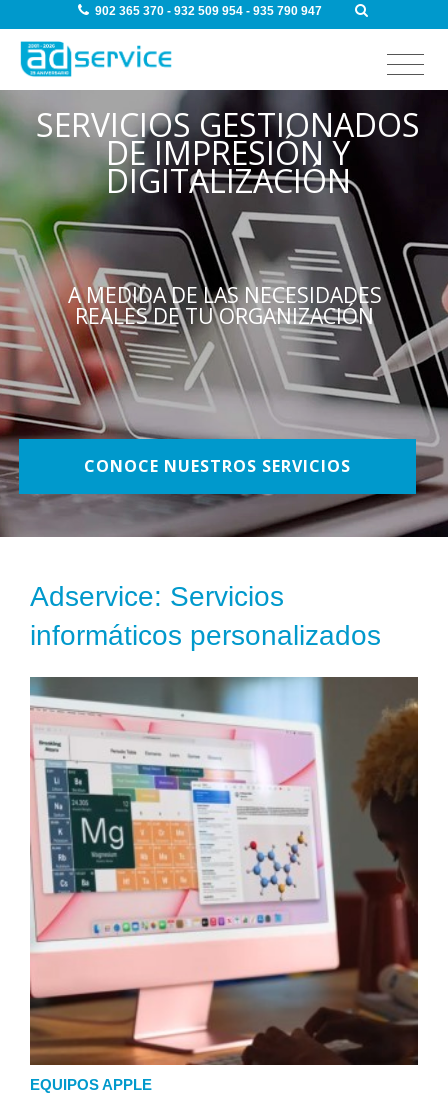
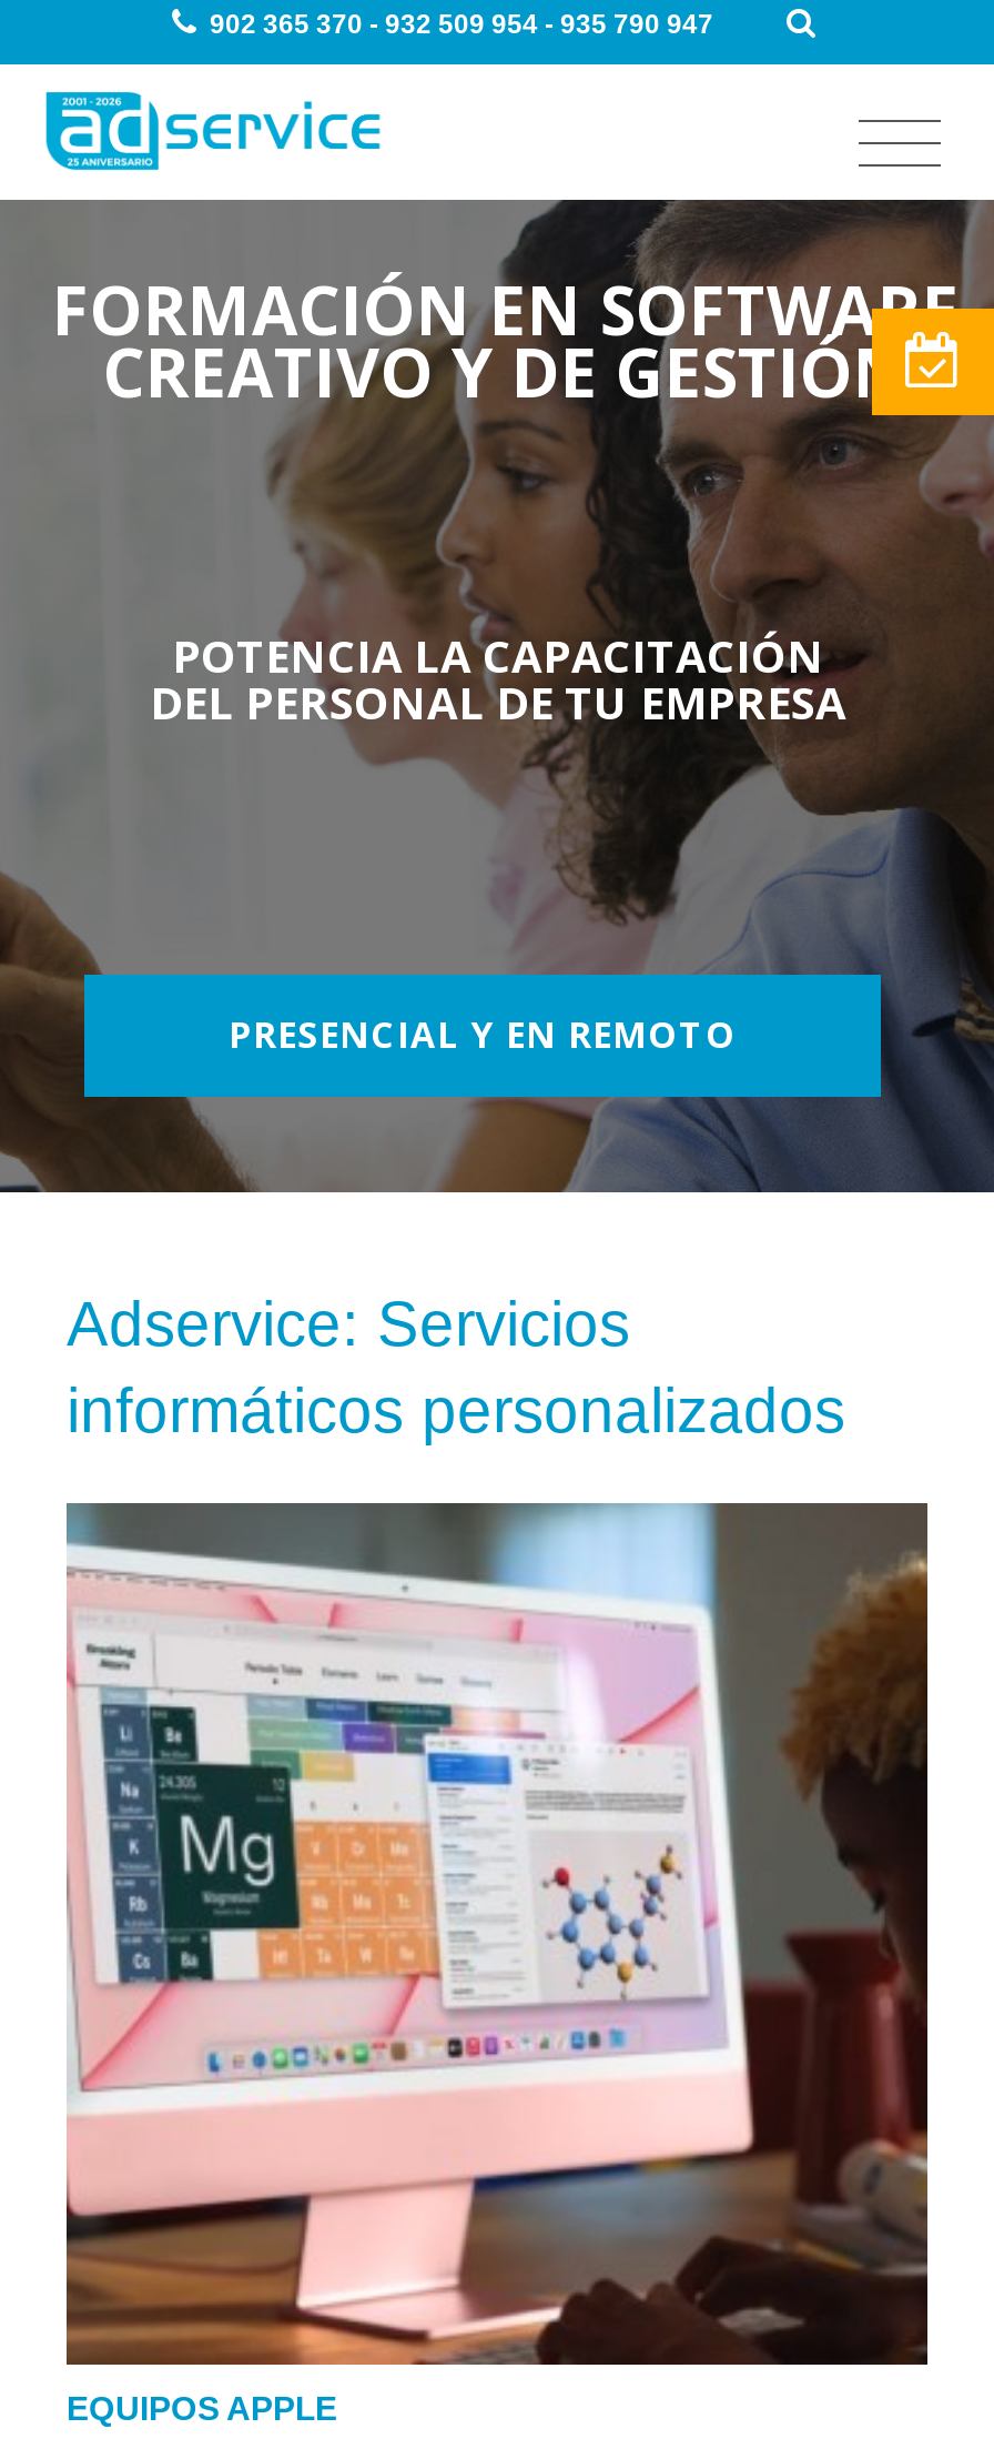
[3,90,445,537] [image] | A MEDIDA DE LAS NECESIDADES | REALES DE TU ORGANIZACIÓN -> [7,198,987,1192] [image] | POTENCIA LA CAPACITACIÓN | DEL PERSONAL DE TU EMPRESA
[36,103,420,202] SERVICIOS GESTIONADOS | DE IMPRESIÓN Y | DIGITALIZACIÓN -> [52,264,960,417] FORMACIÓN EN SOFTWARE | CREATIVO Y DE GESTIÓN
[84,455,351,477] CONOCE NUESTROS SERVICIOS -> [229,1010,737,1059] PRESENCIAL Y EN REMOTO

